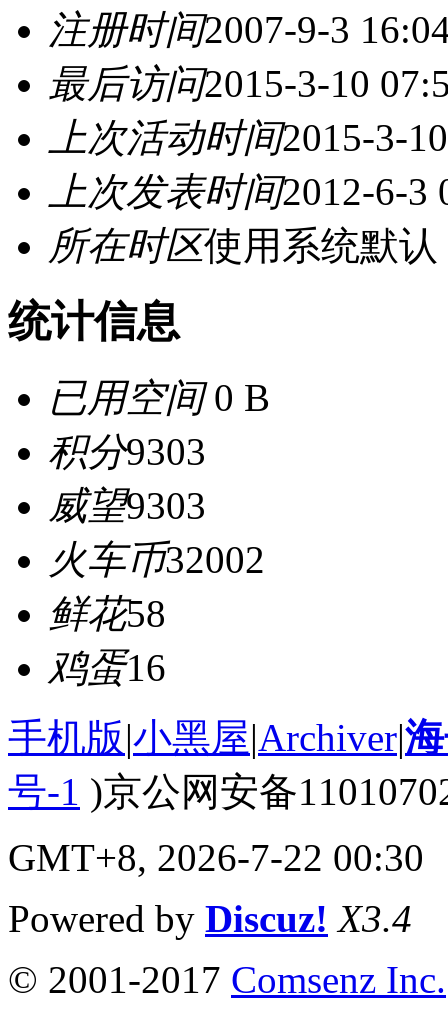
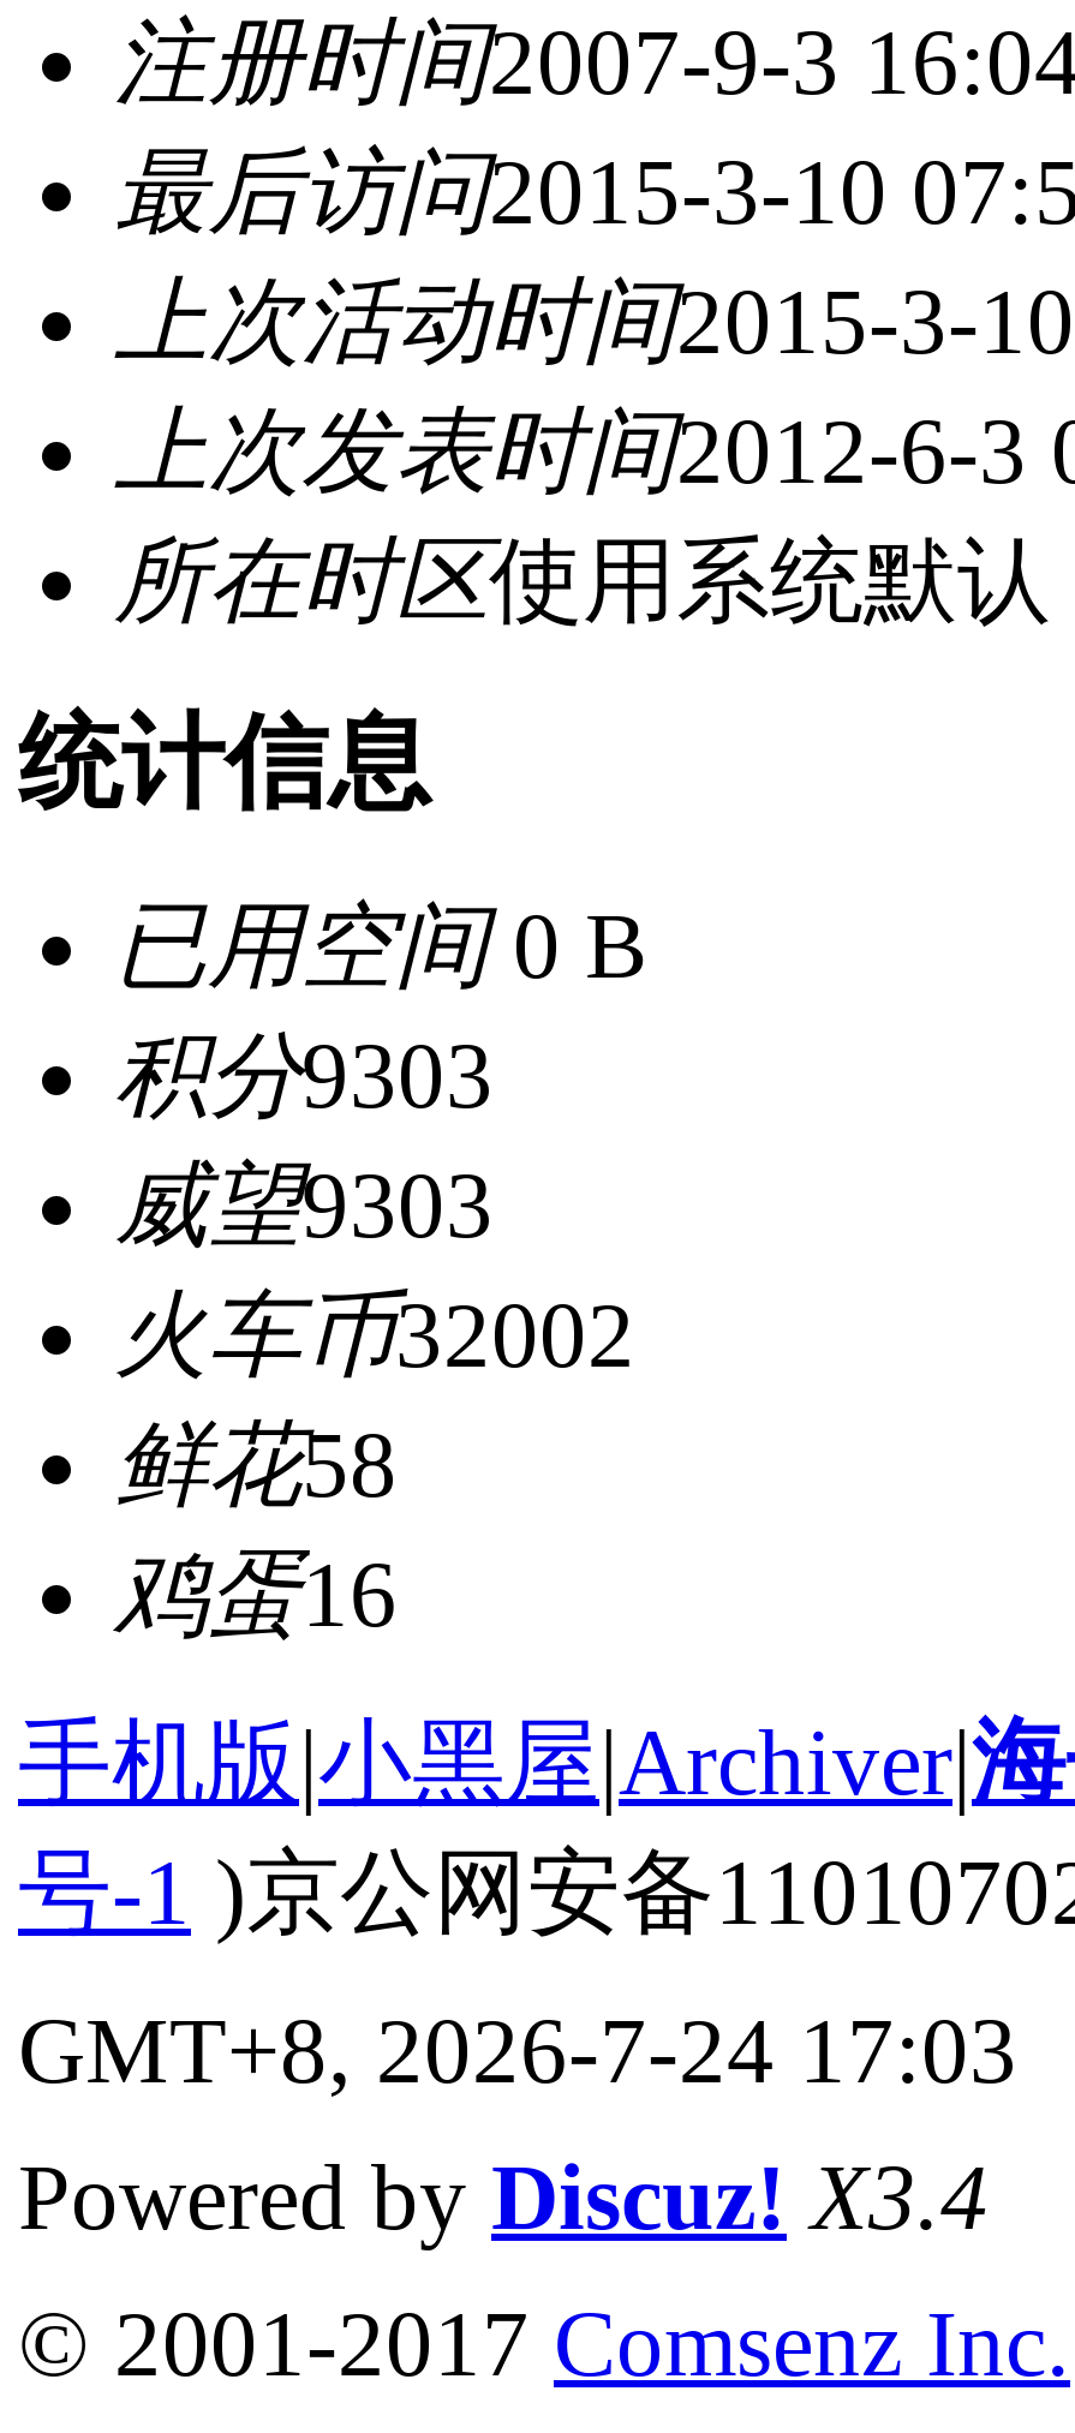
[8,836,424,879] GMT+8, 2026-7-22 00:30 -> [18,1998,1017,2102] GMT+8, 2026-7-24 17:03

